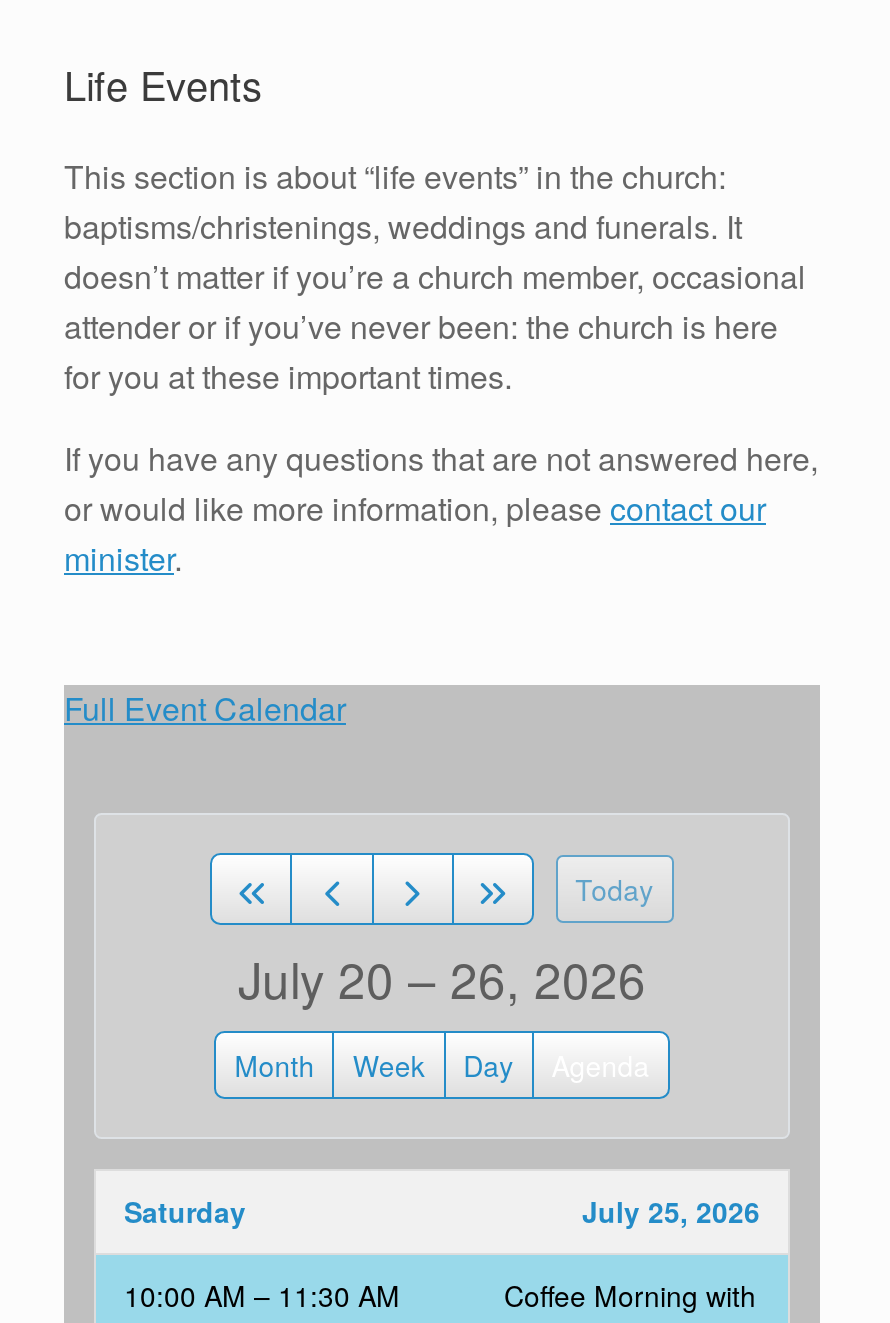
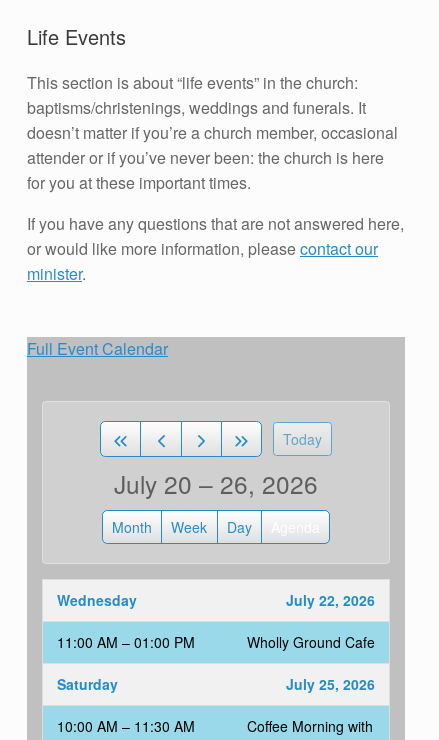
none -> [57,590,375,652] Wednesday | July 22, 2026 | 11:00 AM – 01:00 PM | Wholly Ground Cafe

